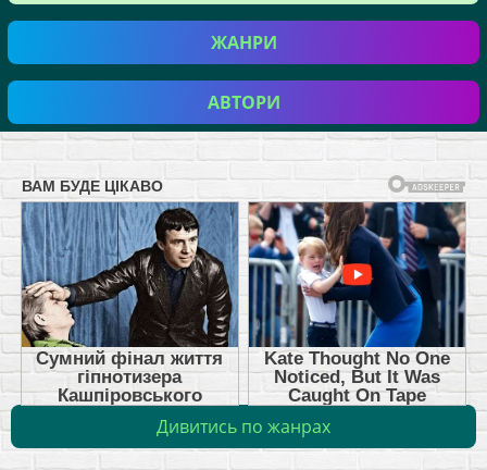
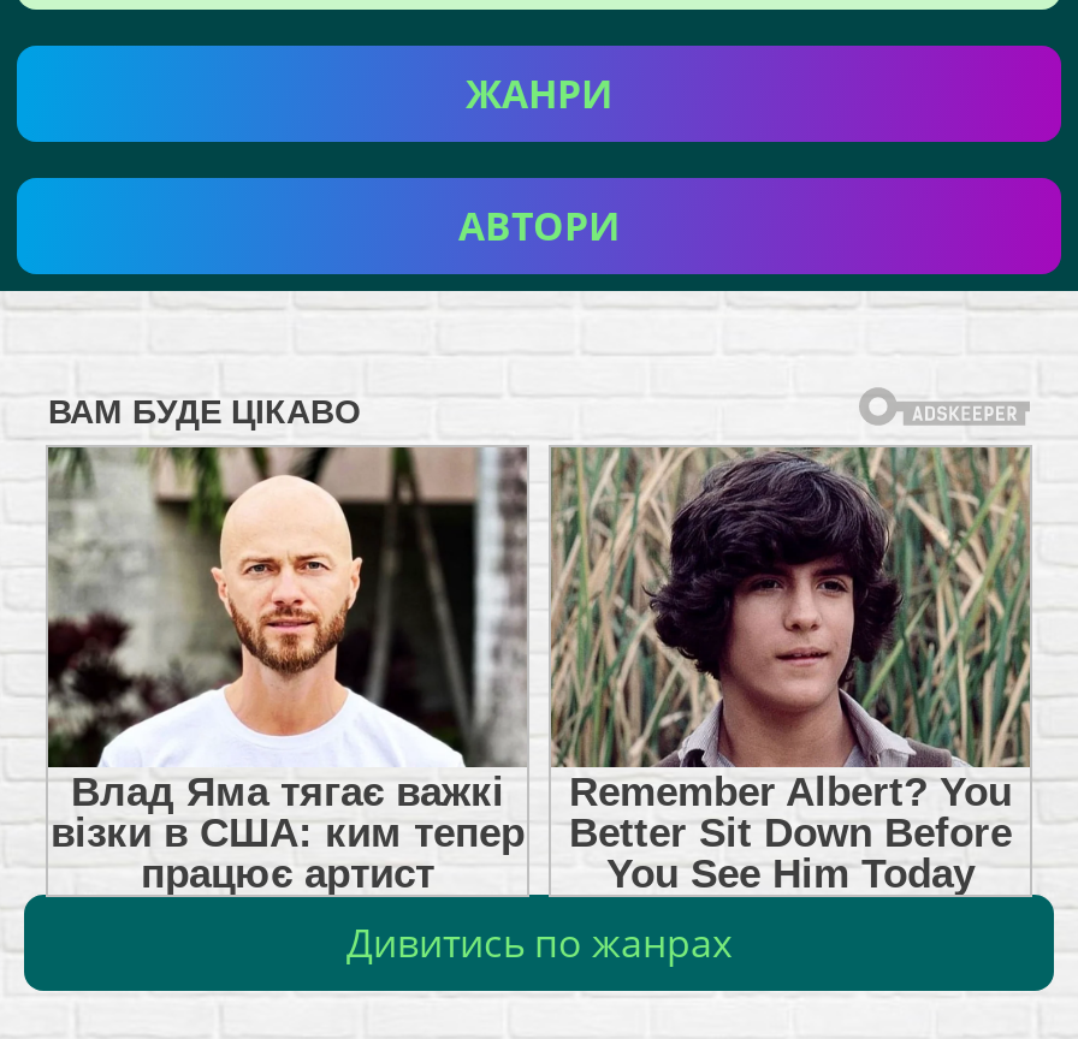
[21,201,238,406] [image] -> [46,445,527,897] [image]
[248,201,465,406] [image] -> [549,445,1030,897] [image]

